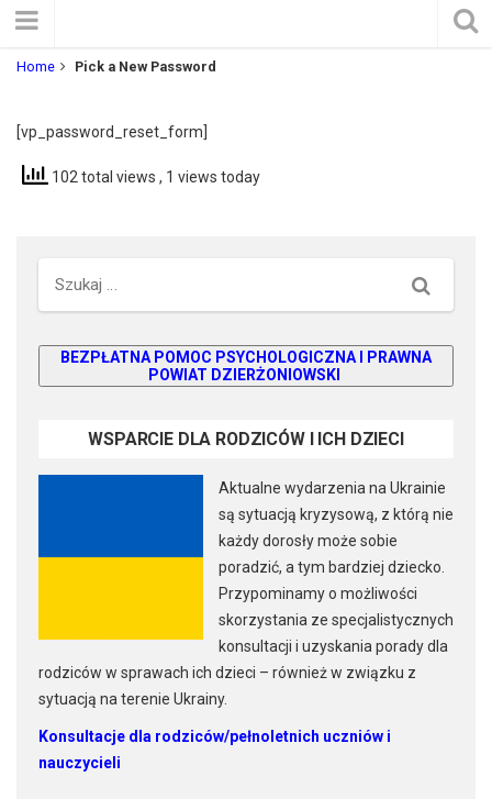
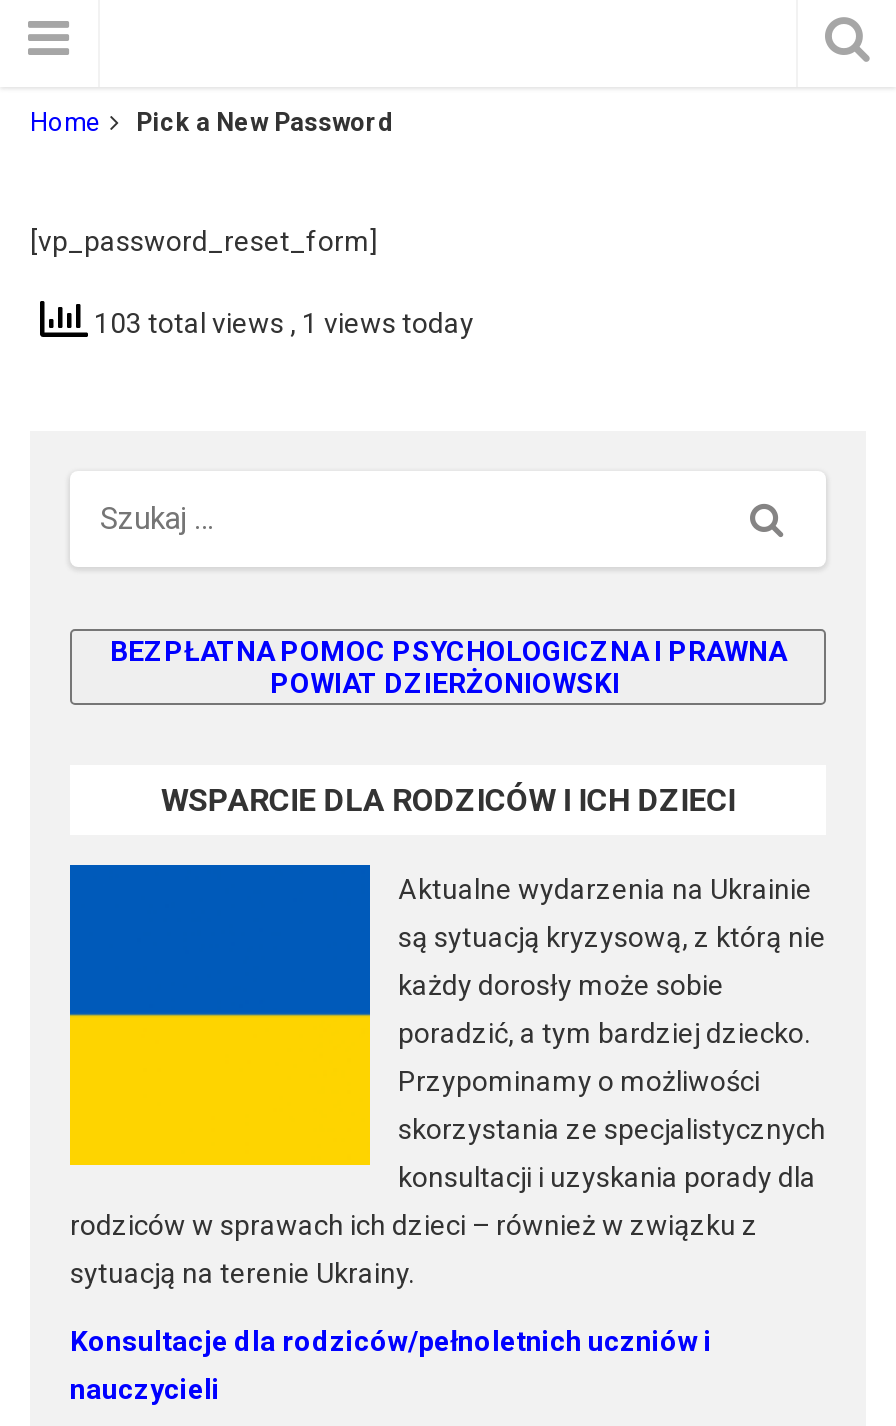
[48,168,260,186] 102 total views, 1 views today -> [88,307,474,339] 103 total views, 1 views today

